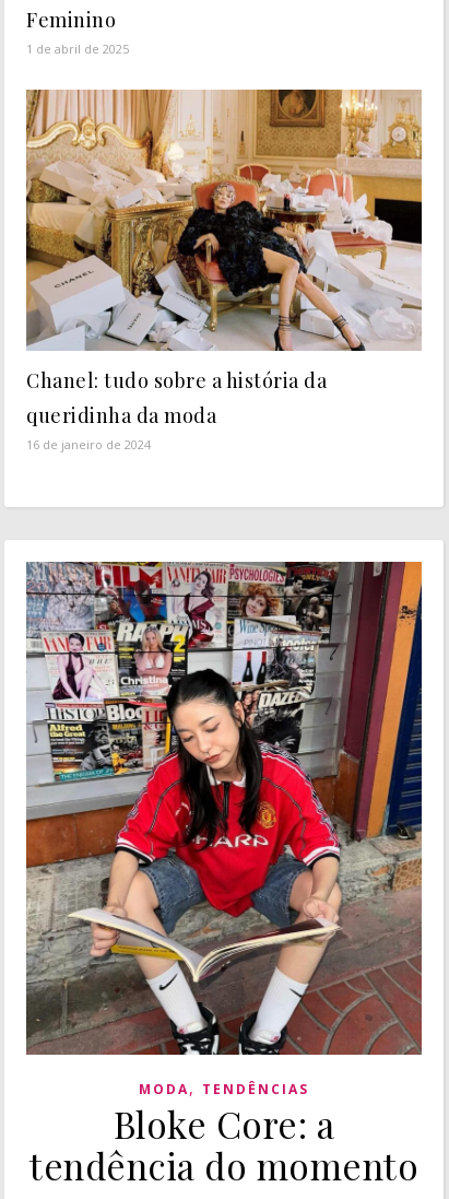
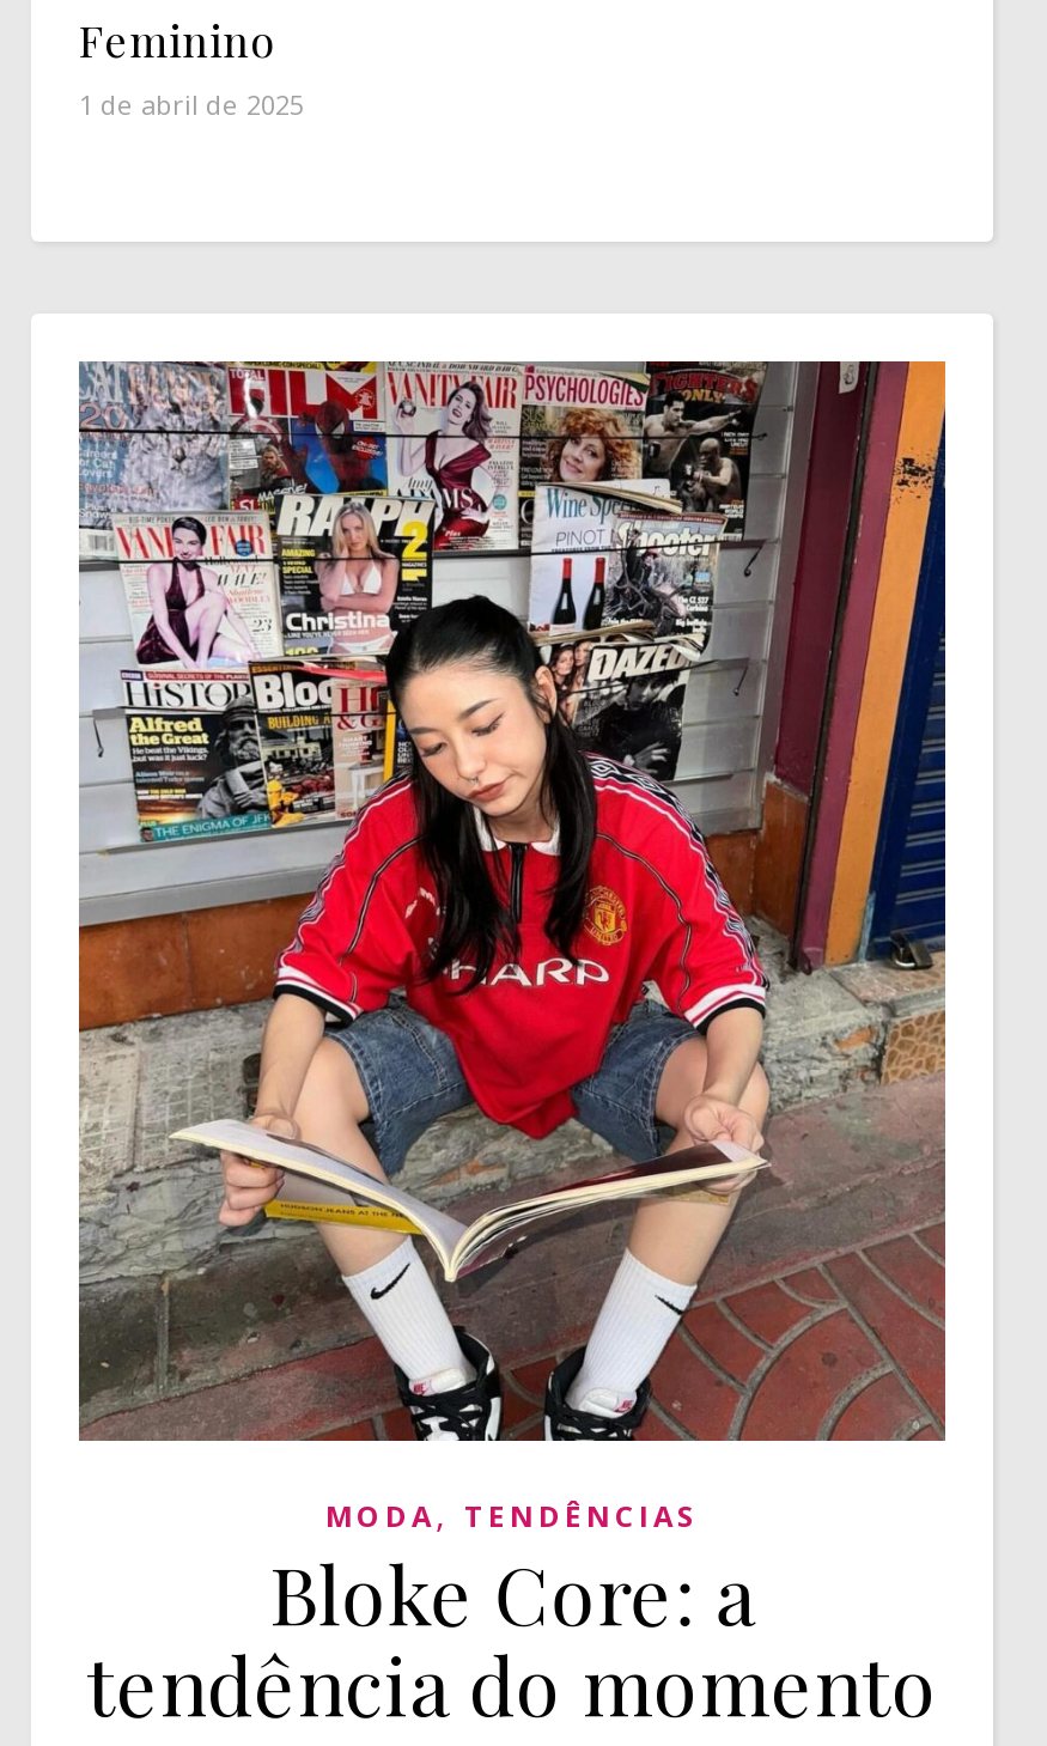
[25,89,423,452] [image] | Chanel: tudo sobre a história da | queridinha da moda | 16 de janeiro de 2024 -> none

